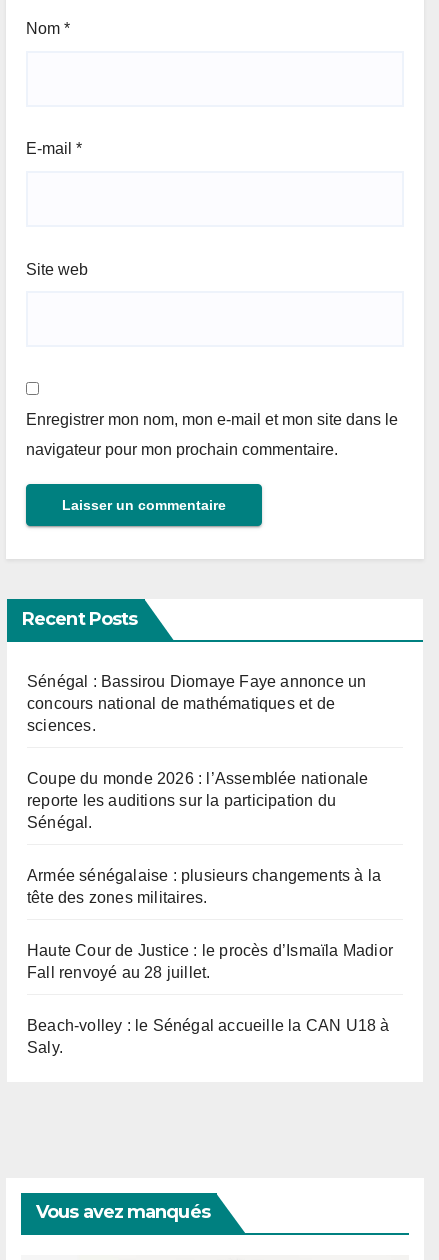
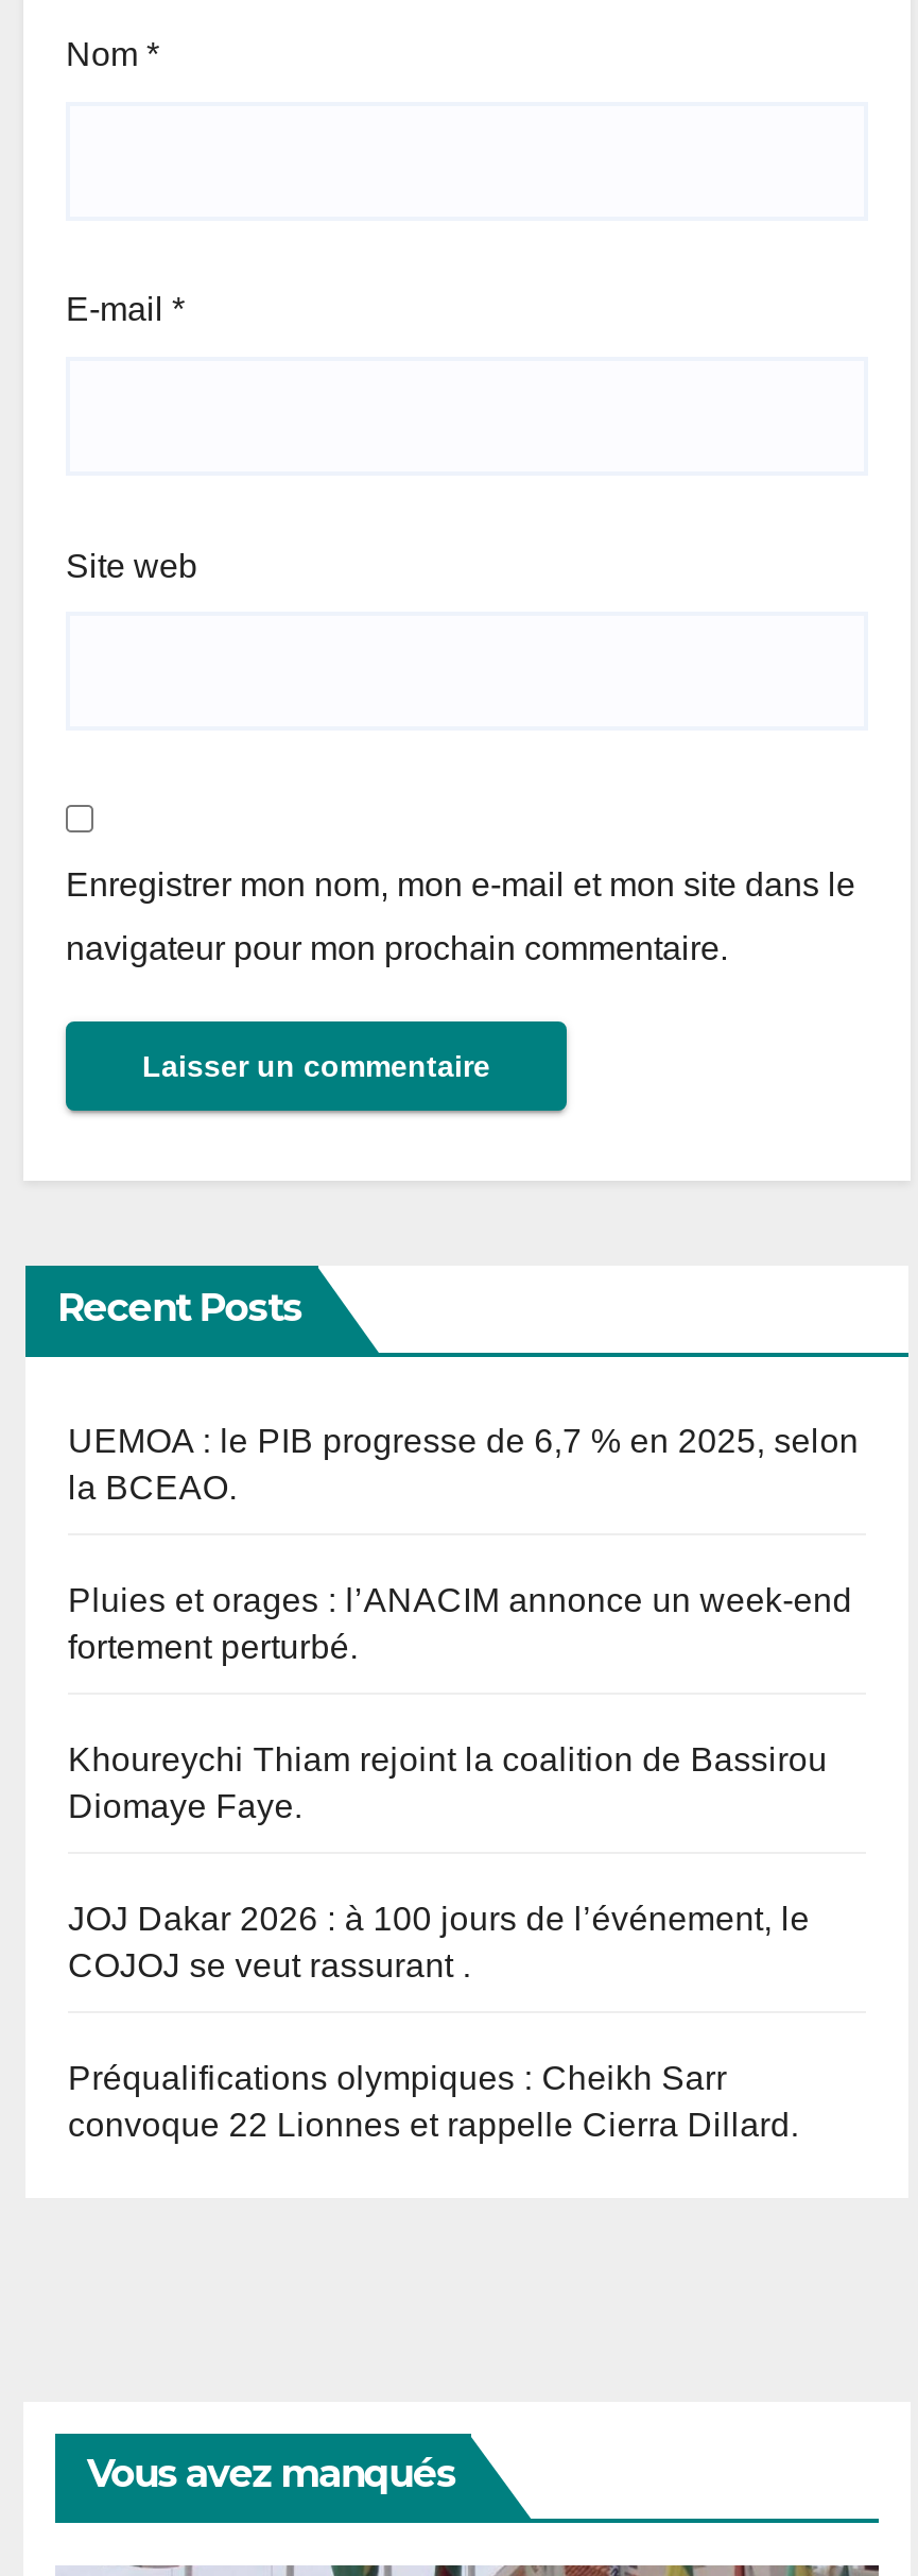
[27,673,366,734] Sénégal : Bassirou Diomaye Faye annonce un | concours national de mathématiques et de | sciences. -> [68,1423,859,1506] UEMOA : le PIB progresse de 6,7 % en 2025, selon | la BCEAO.
[27,770,369,831] Coupe du monde 2026 : l’Assemblée nationale | reporte les auditions sur la participation du | Sénégal. -> [68,1582,852,1665] Pluies et orages : l’ANACIM annonce un week-end | fortement perturbé.
[27,867,381,906] Armée sénégalaise : plusieurs changements à la | tête des zones militaires. -> [68,1741,827,1824] Khoureychi Thiam rejoint la coalition de Bassirou | Diomaye Faye.
[27,942,393,981] Haute Cour de Justice : le procès d’Ismaïla Madior | Fall renvoyé au 28 juillet. -> [68,1901,810,1983] JOJ Dakar 2026 : à 100 jours de l’événement, le | COJOJ se veut rassurant .
[27,1017,390,1056] Beach-volley : le Sénégal accueille la CAN U18 à | Saly. -> [68,2060,799,2143] Préqualifications olympiques : Cheikh Sarr | convoque 22 Lionnes et rappelle Cierra Dillard.

